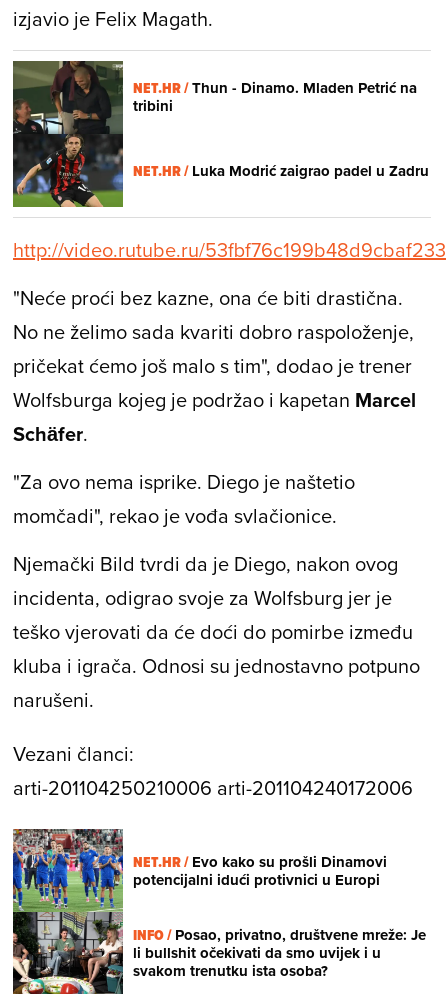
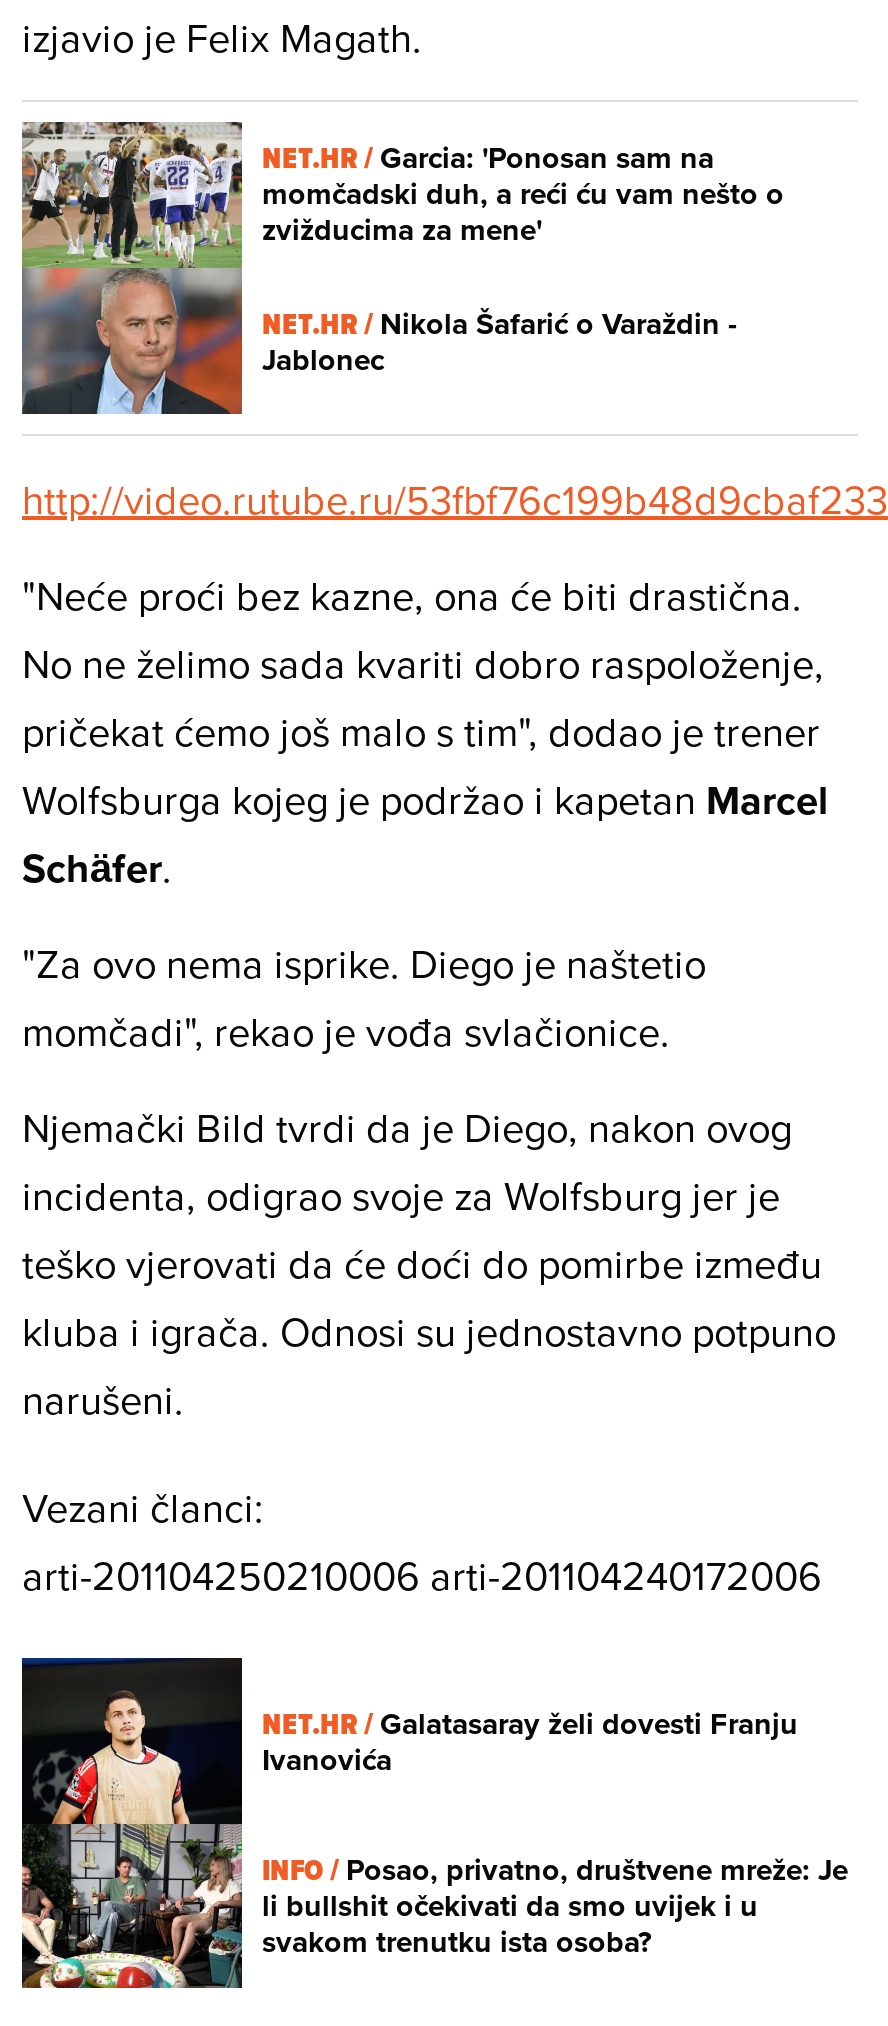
[12,61,417,208] [image] | NET.HR / Thun - Dinamo. Mladen Petrić na | tribini -> [20,122,784,416] [image] | NET.HR / Garcia: 'Ponosan sam na | momčadski duh, a reći ću vam nešto o | zvižducima za mene'
[133,160,429,182] NET.HR / Luka Modrić zaigrao padel u Zadru -> [262,301,738,381] NET.HR / Nikola Šafarić o Varaždin - | Jablonec
[12,828,387,913] [image] | NET.HR / Evo kako su prošli Dinamovi | potencijalni idući protivnici u Europi -> [20,1656,798,1826] [image] | NET.HR / Galatasaray želi dovesti Franju | Ivanovića

